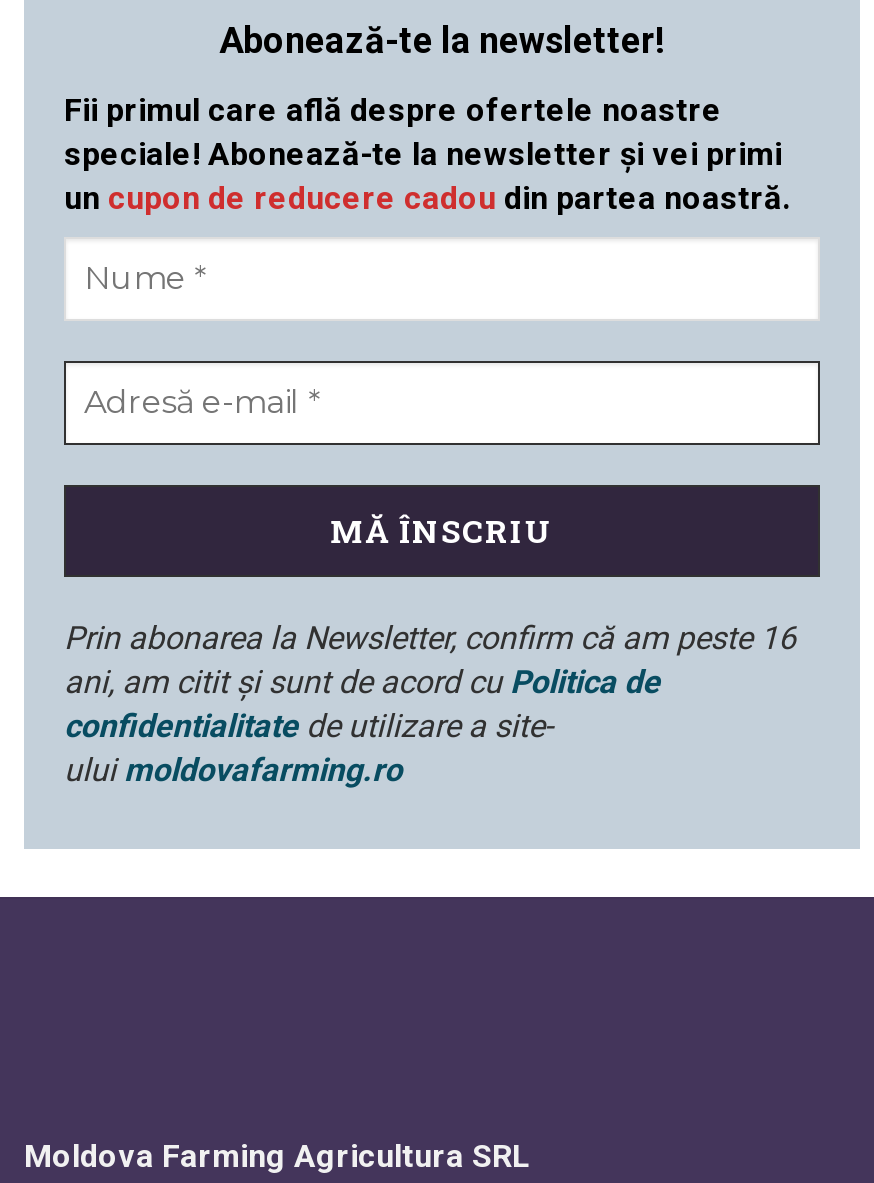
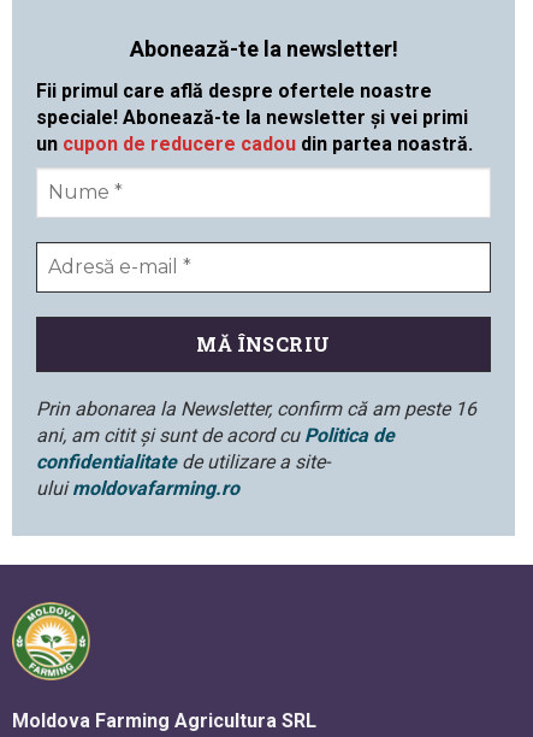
none -> [11,601,91,682] [image]

